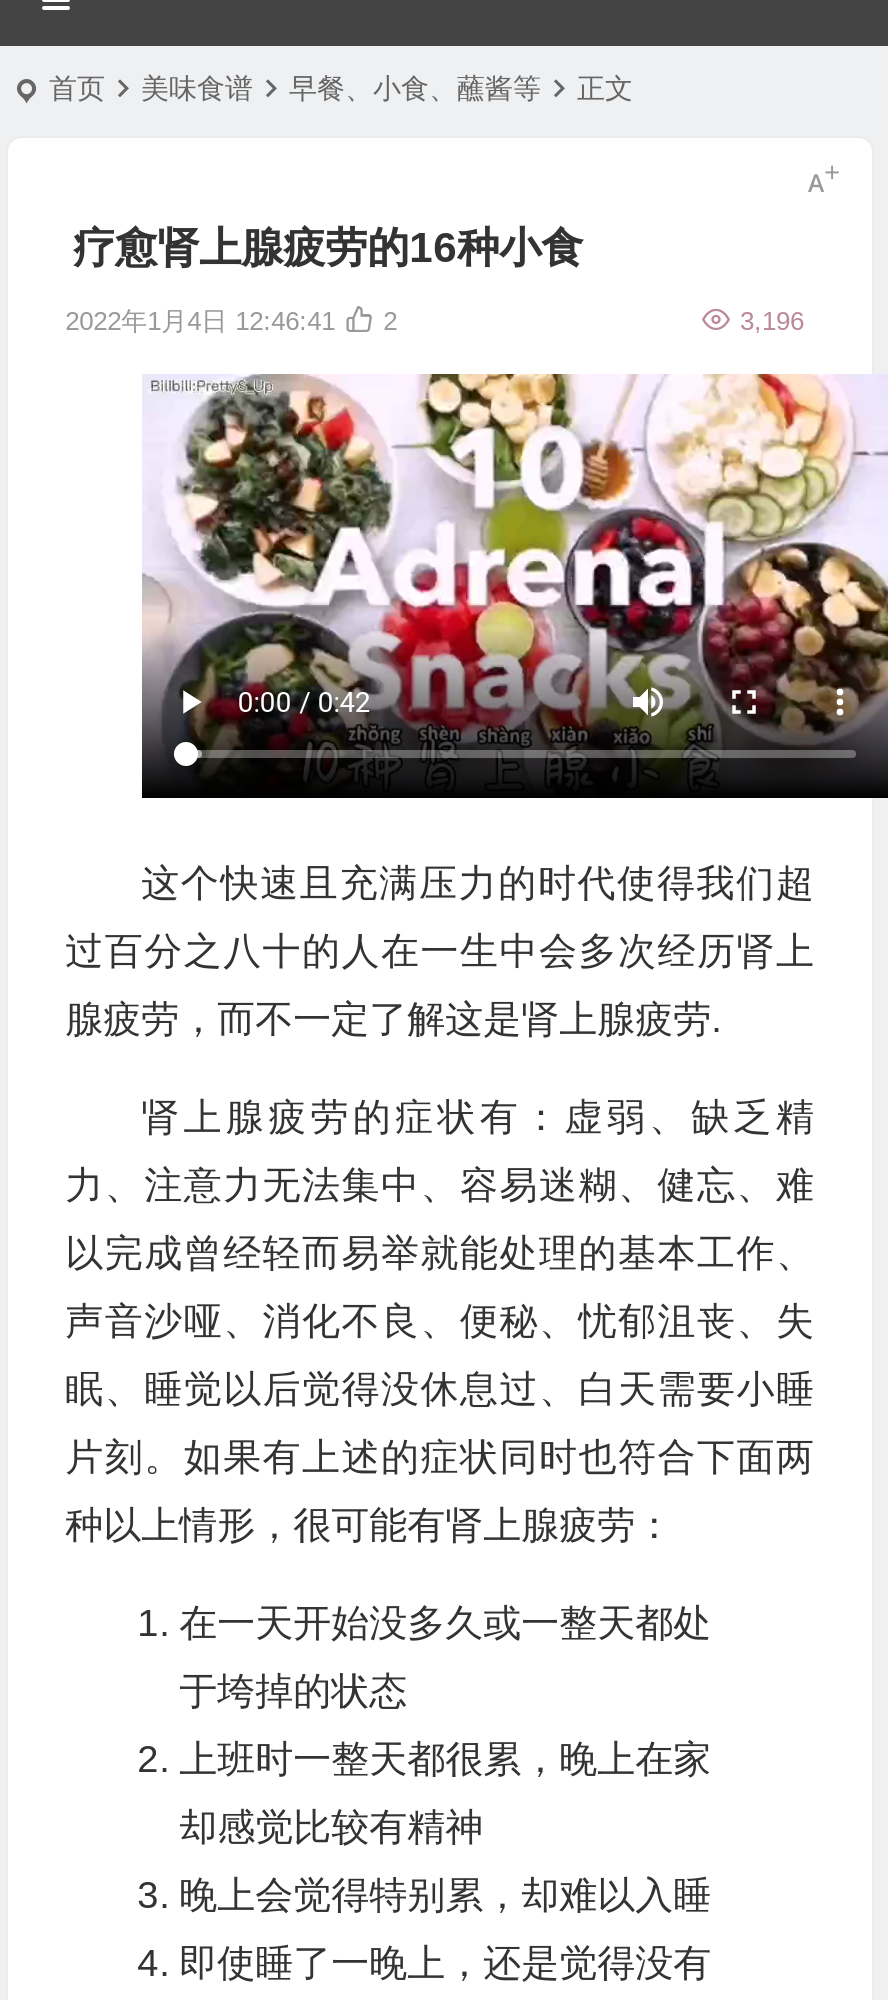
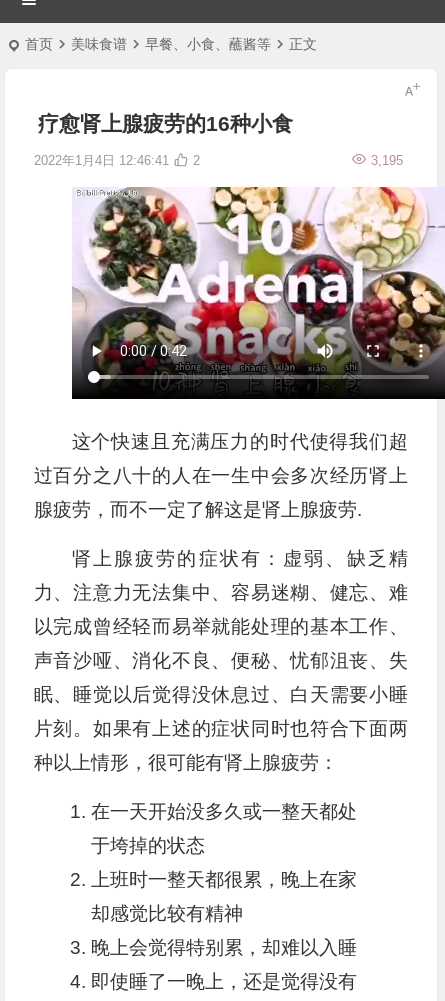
[740,306,804,336] 3,196 -> [371,153,403,168] 3,195

